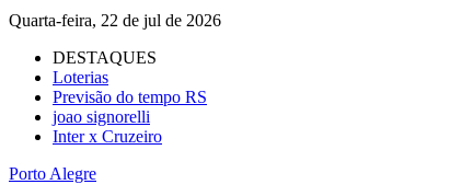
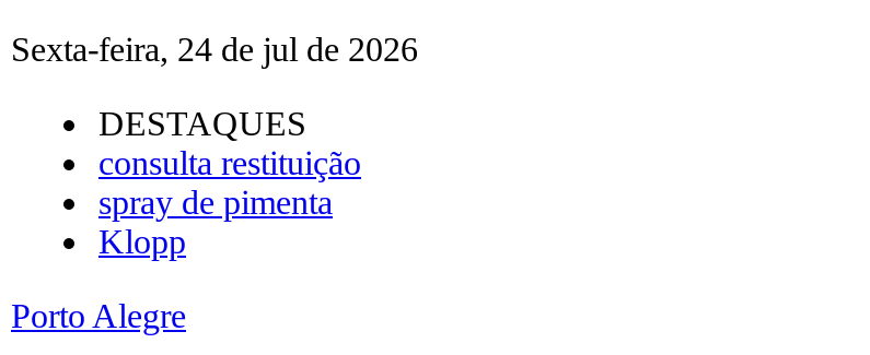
[9,11,221,30] Quarta-feira, 22 de jul de 2026 -> [11,31,418,68] Sexta-feira, 24 de jul de 2026
[53,68,207,146] Loterias | Previsão do tempo RS | joao signorelli | Inter x Cruzeiro -> [98,144,361,260] consulta restituição | spray de pimenta | Klopp

